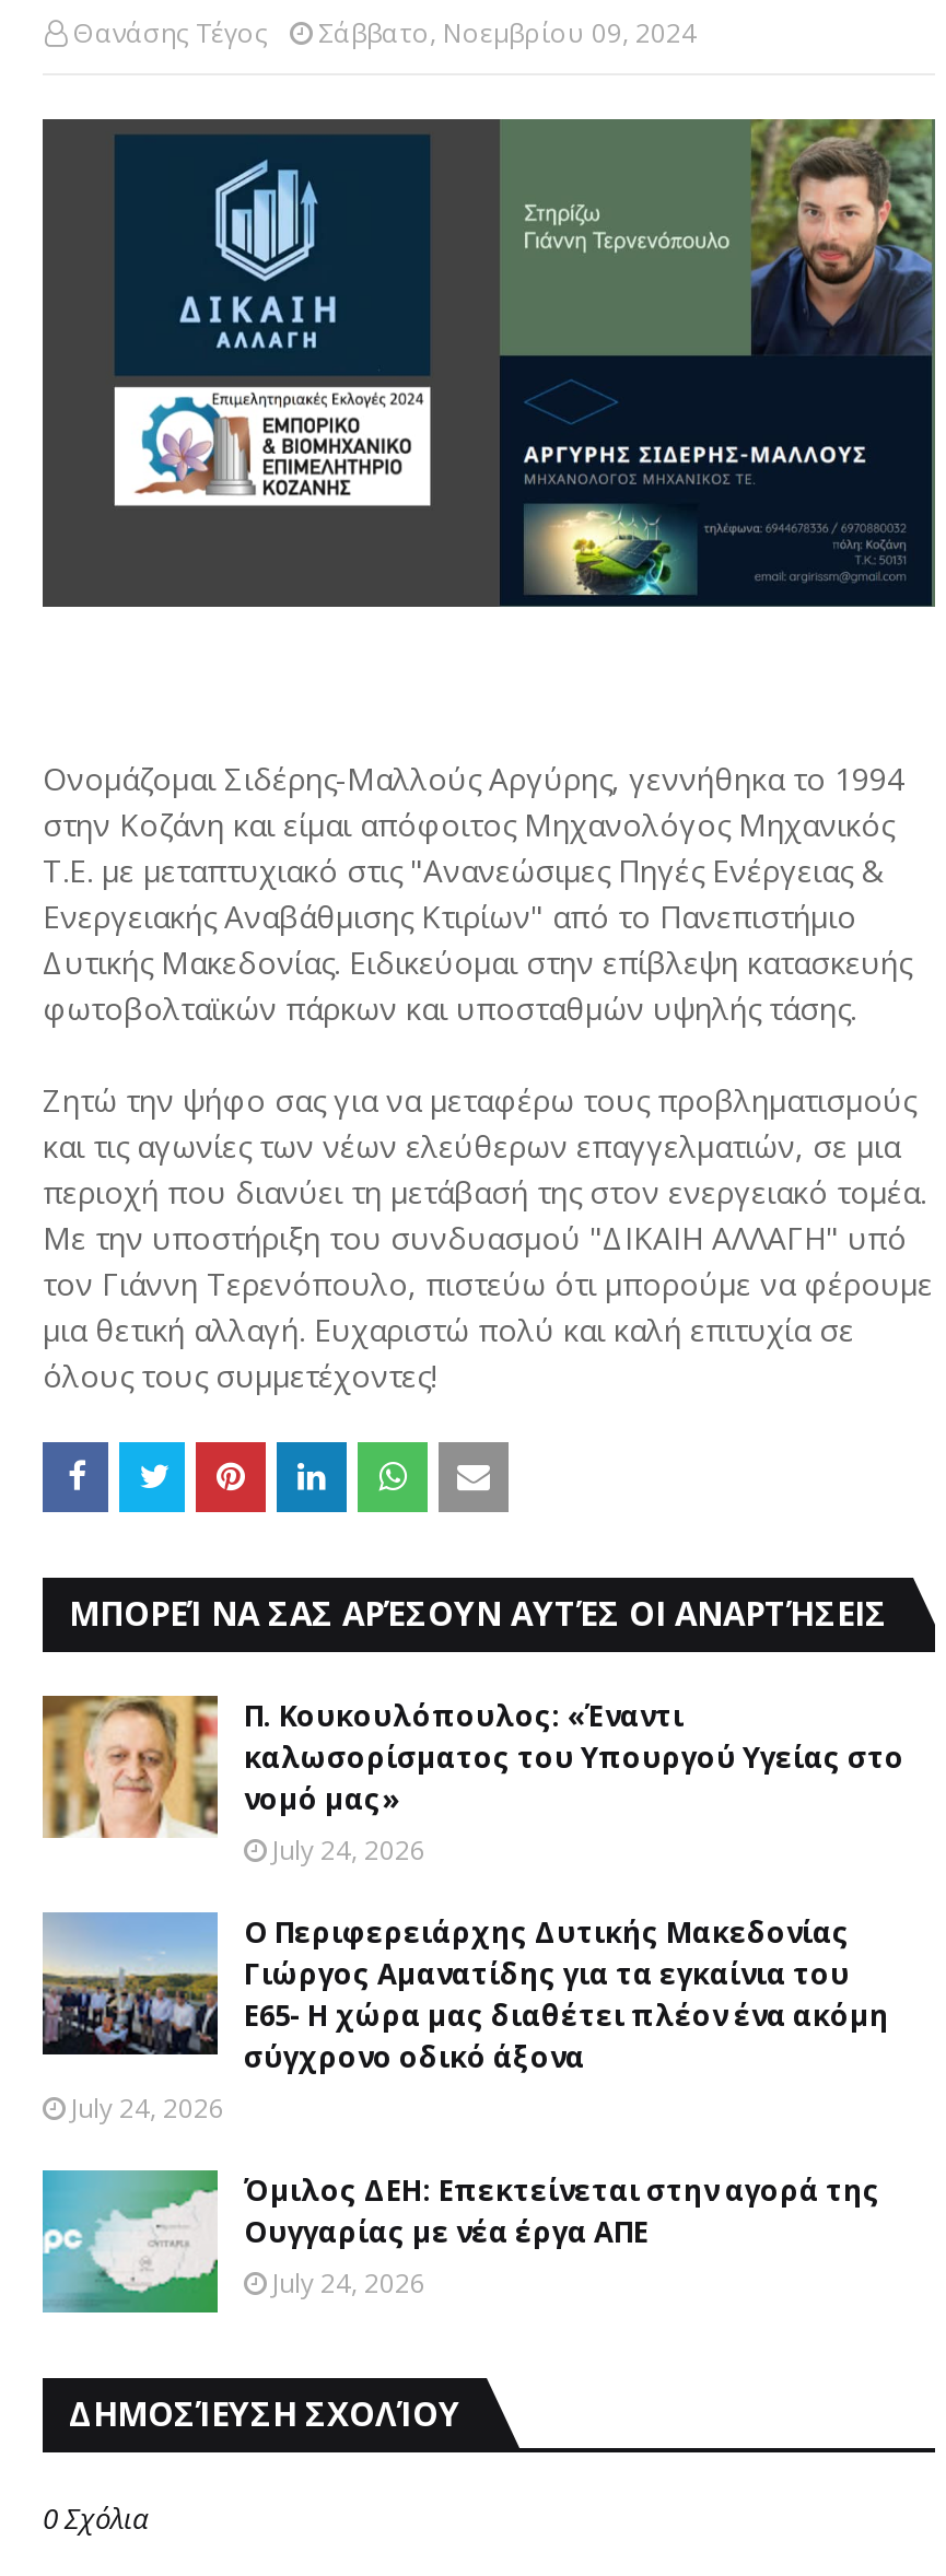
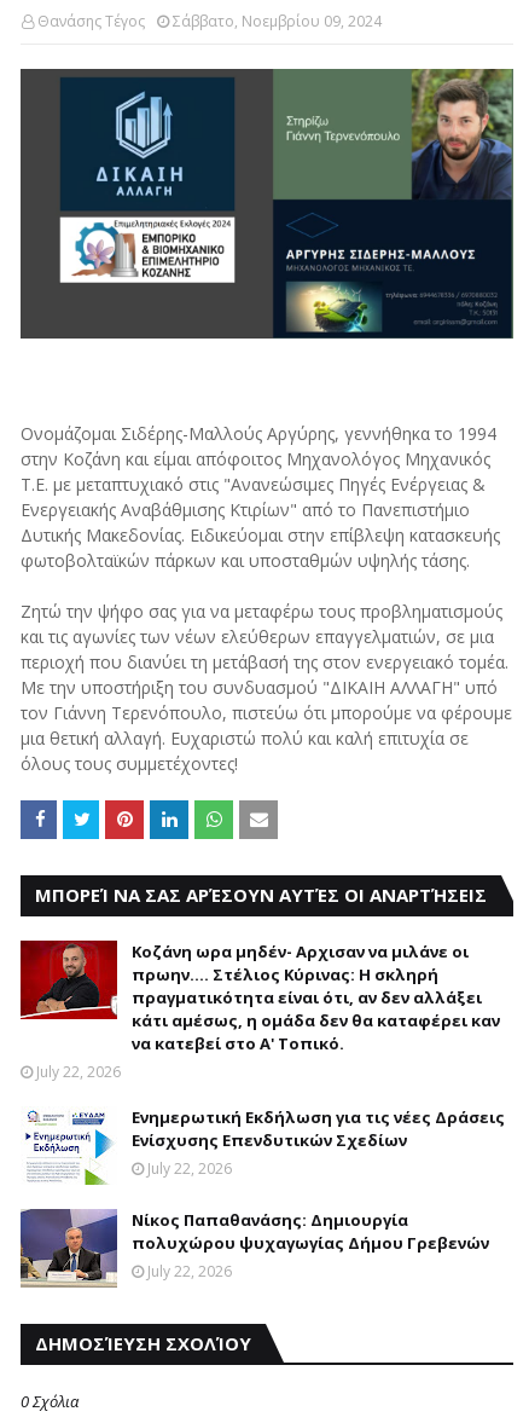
[40,1694,904,1869] [image] | Π. Κουκουλόπουλος: «Έναντι | καλωσορίσματος του Υπουργού Υγείας στο | νομό μας» | July 24, 2026 -> [19,939,500,1082] [image] | Kοζάνη ωρα μηδέν- Αρχισαν να μιλάνε οι | πρωην.... Στέλιος Κύρινας: Η σκληρή | πραγματικότητα είναι ότι, αν δεν αλλάξει | κάτι αμέσως, η ομάδα δεν θα καταφέρει καν | να κατεβεί στο Α' Τοπικό. | July 22, 2026
[40,1913,889,2127] [image] | Ο Περιφερειάρχης Δυτικής Μακεδονίας | Γιώργος Αμανατίδης για τα εγκαίνια του | Ε65- Η χώρα μας διαθέτει πλέον ένα ακόμη | σύγχρονο οδικό άξονα | July 24, 2026 -> [21,1092,505,1179] [image] | Ενημερωτική Εκδήλωση για τις νέες Δράσεις | Ενίσχυσης Επενδυτικών Σχεδίων | July 22, 2026
[40,2168,880,2315] [image] | Όμιλος ΔΕΗ: Επεκτείνεται στην αγορά της | Ουγγαρίας με νέα έργα ΑΠΕ | July 24, 2026 -> [19,1208,489,1288] [image] | Νίκος Παπαθανάσης: Δημιουργία | πολυχώρου ψυχαγωγίας Δήμου Γρεβενών | July 22, 2026

